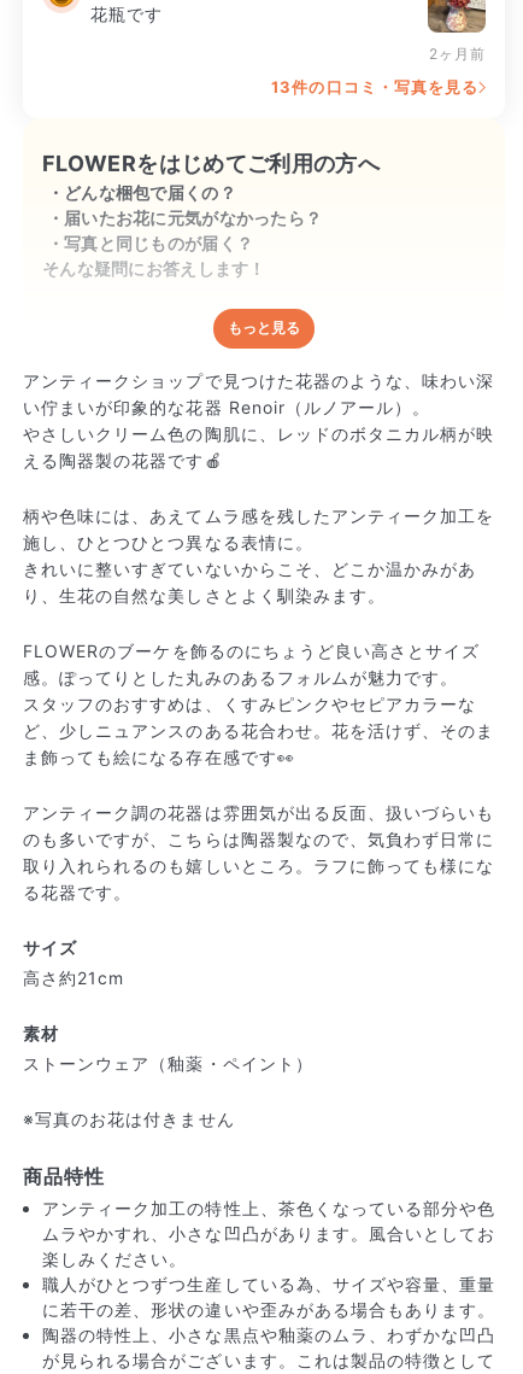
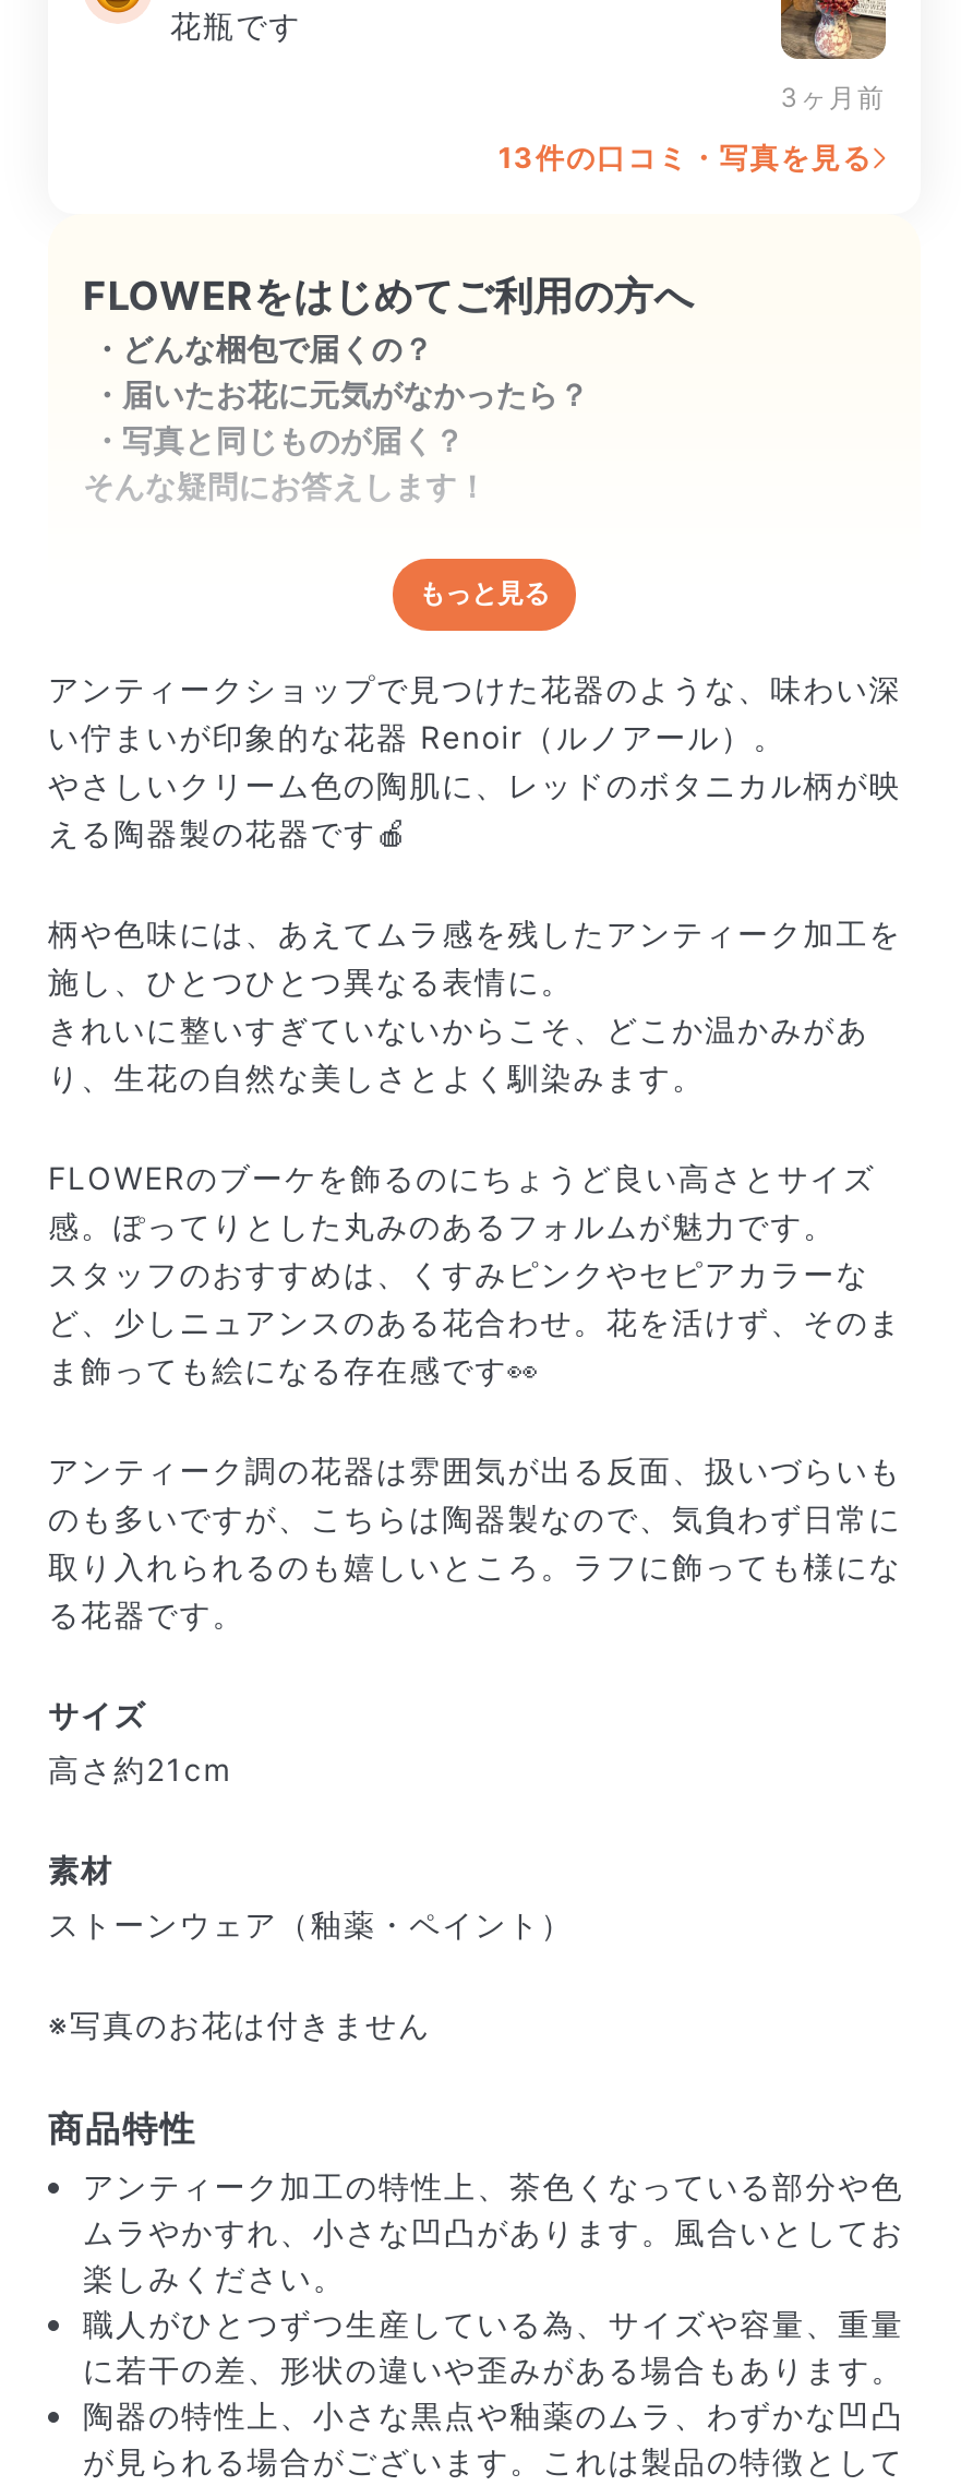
[429,45,486,63] 2ヶ月前 -> [781,81,886,114] 3ヶ月前

